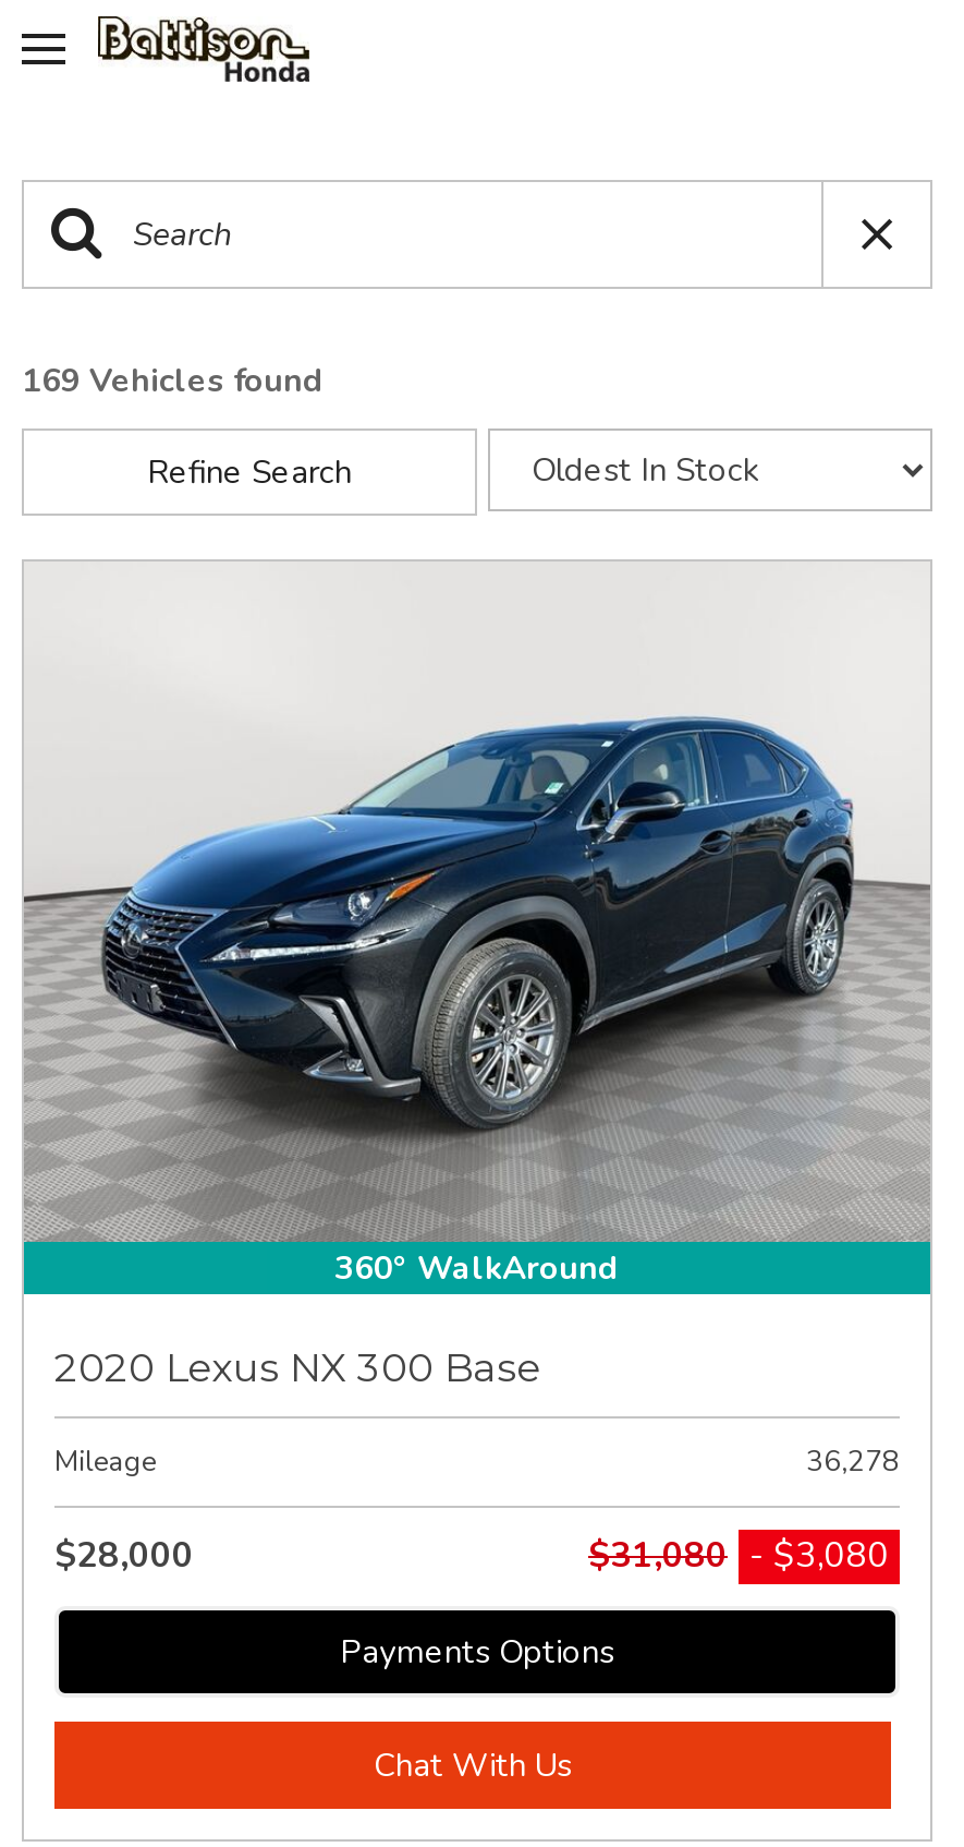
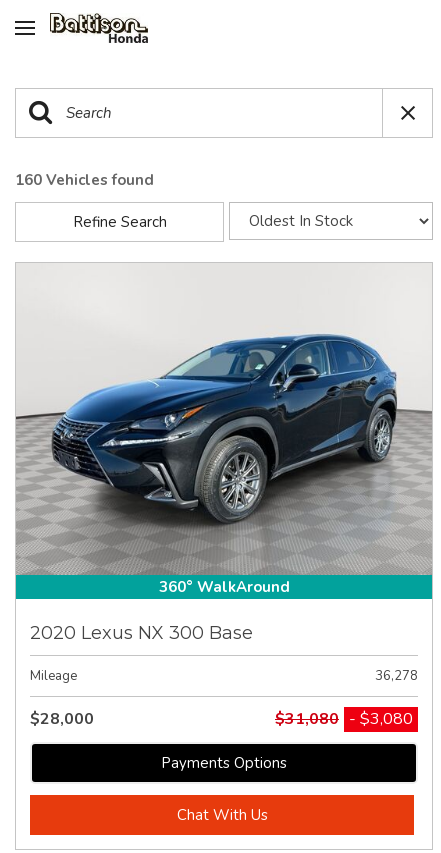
[22,359,325,402] 169 Vehicles found -> [15,170,154,190] 160 Vehicles found

